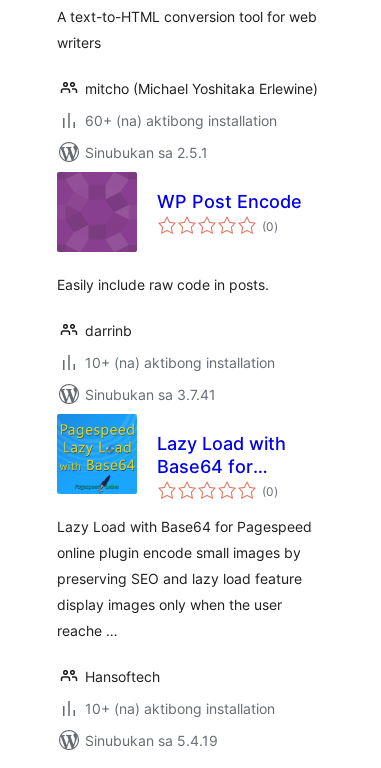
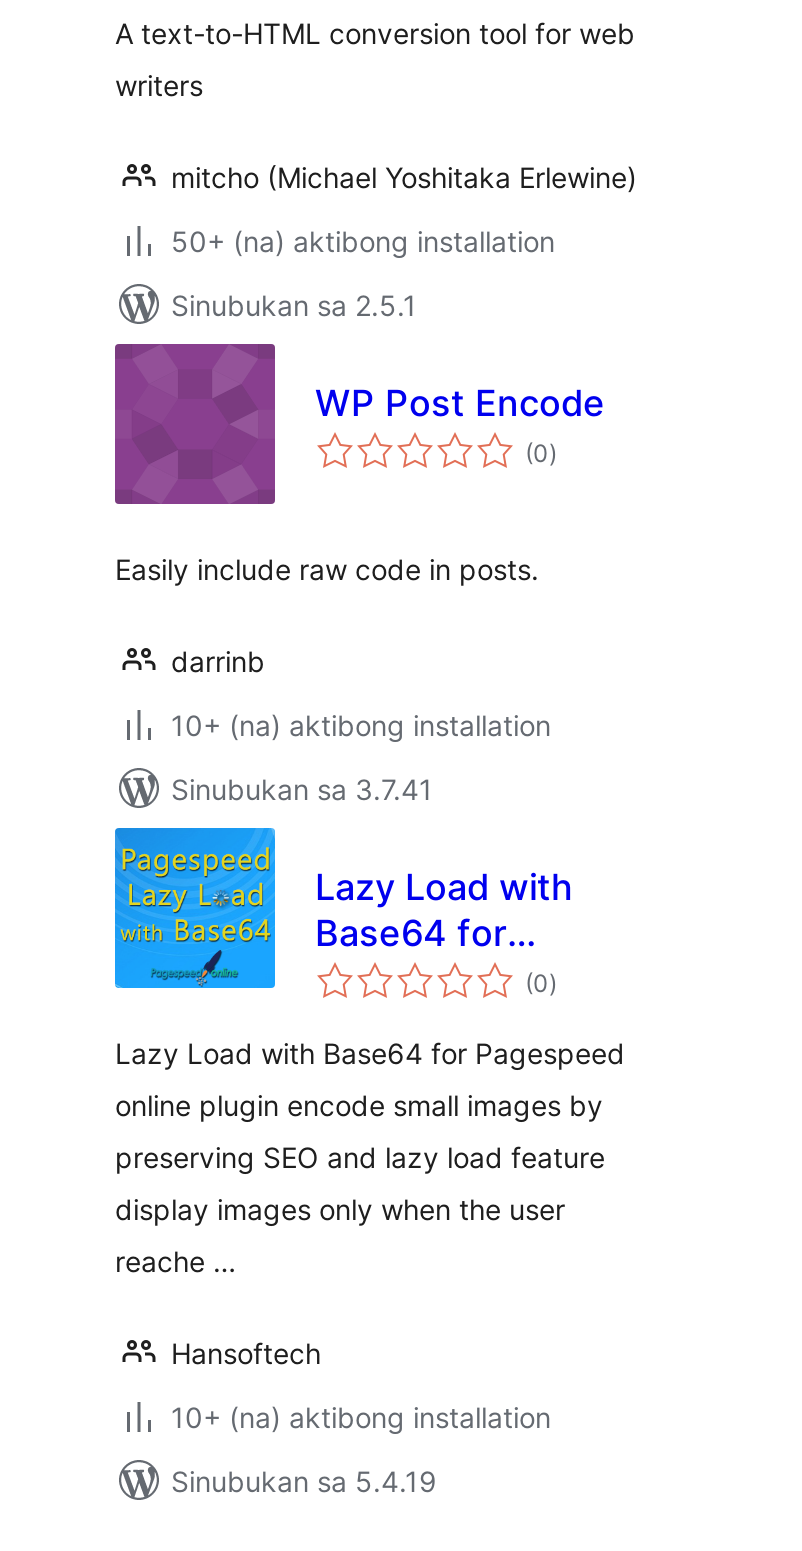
[85,112,277,129] 60+ (na) aktibong installation -> [171,224,555,258] 50+ (na) aktibong installation

